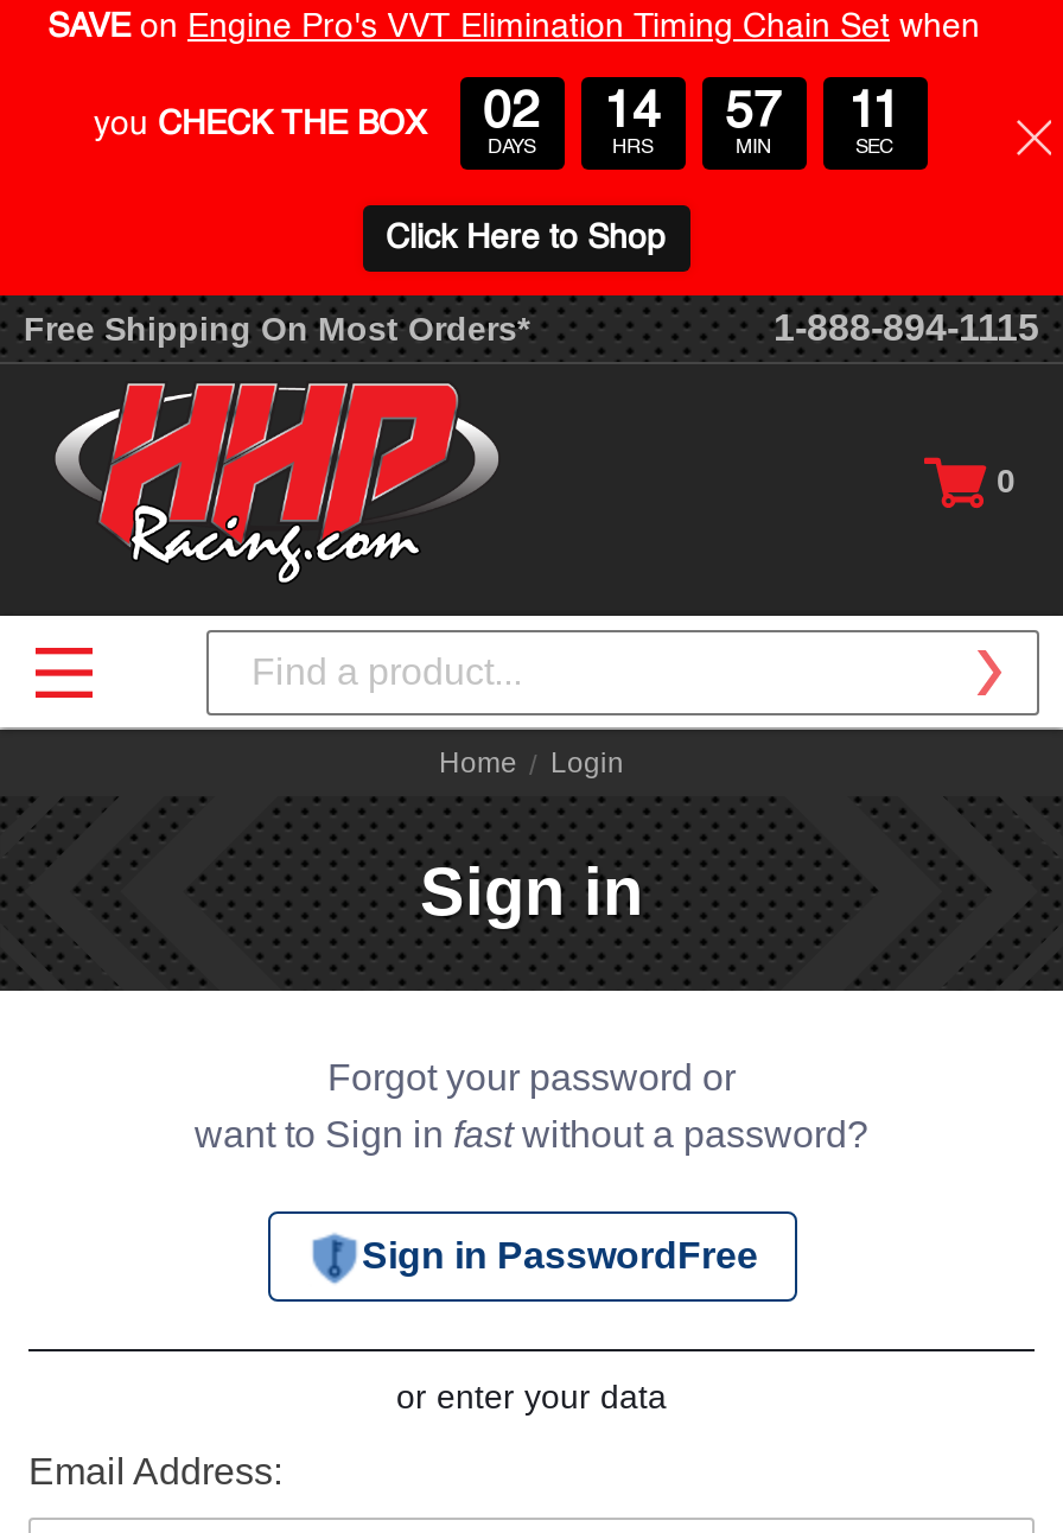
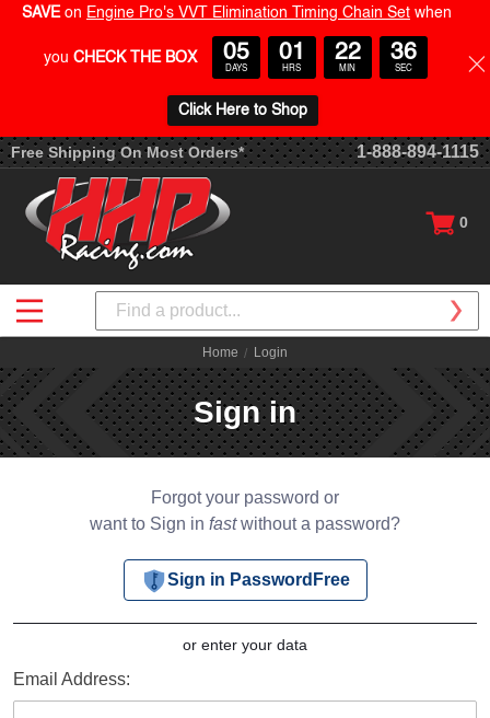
[483,90,540,140] 02 -> [223,42,249,65] 05
[604,90,661,140] 14 -> [278,42,305,65] 01
[725,90,782,140] 57 -> [334,42,360,65] 22
[848,90,900,140] 11 -> [390,42,416,65] 36

